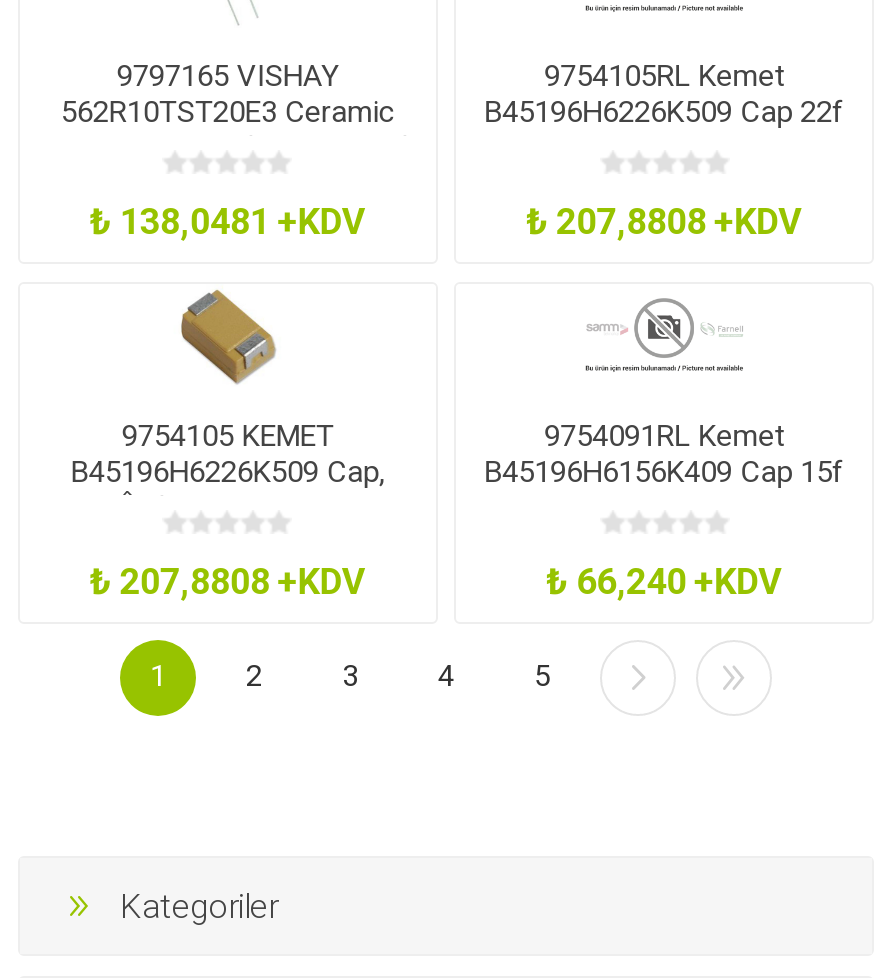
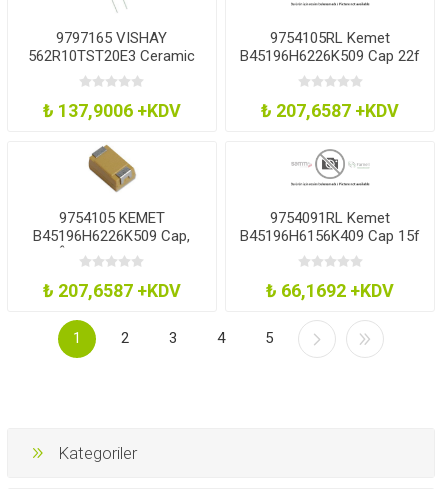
[90,201,366,243] ₺ 138,0481 +KDV -> [43,100,181,121] ₺ 137,9006 +KDV
[526,201,802,243] ₺ 207,8808 +KDV -> [261,100,399,121] ₺ 207,6587 +KDV
[90,560,366,602] ₺ 207,8808 +KDV -> [43,280,181,301] ₺ 207,6587 +KDV
[546,560,782,602] ₺ 66,240 +KDV -> [266,280,394,301] ₺ 66,1692 +KDV

